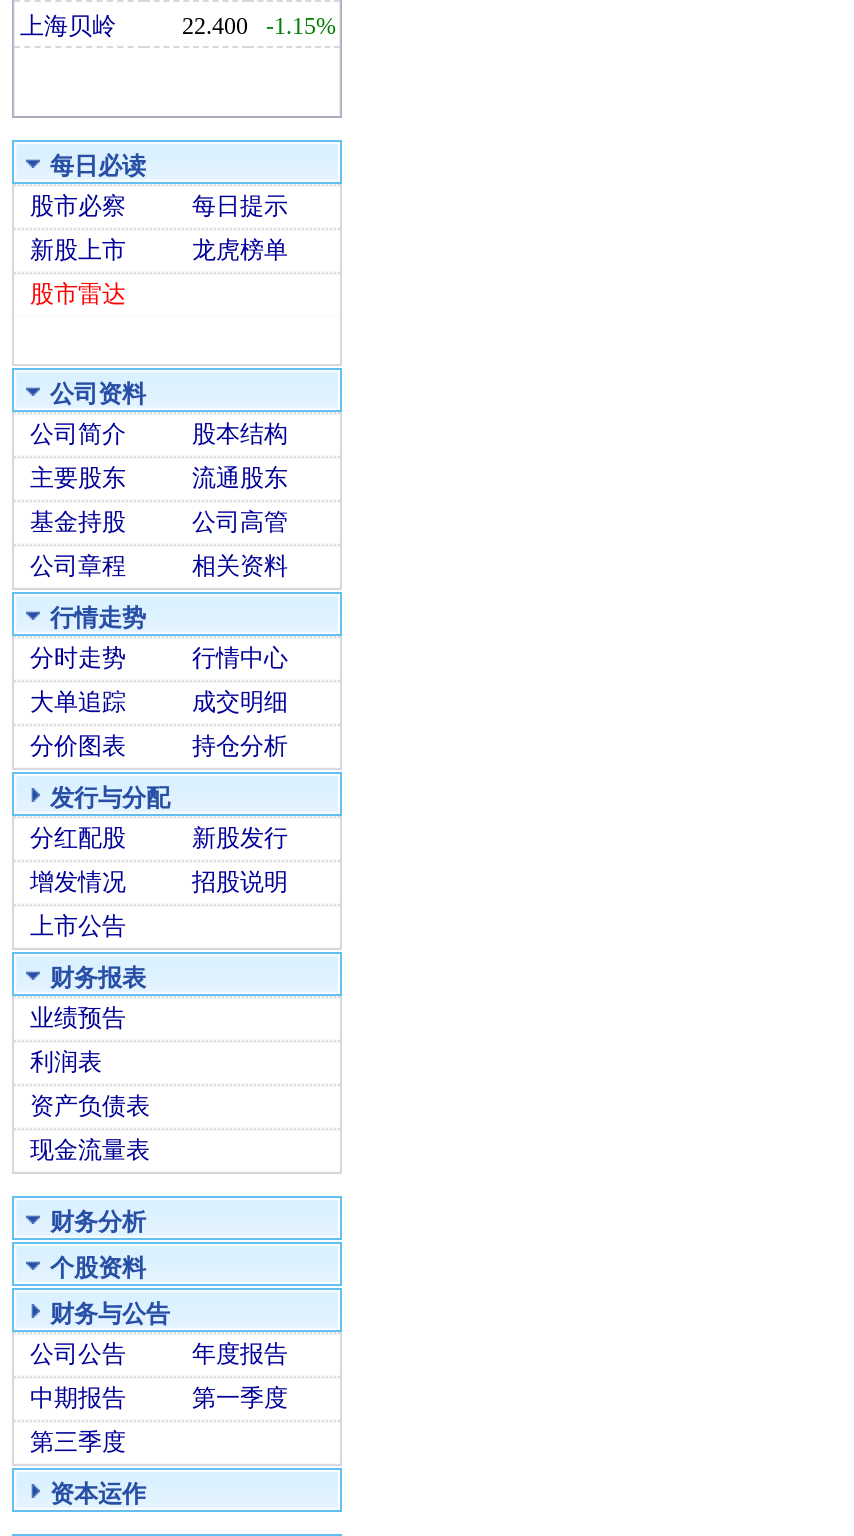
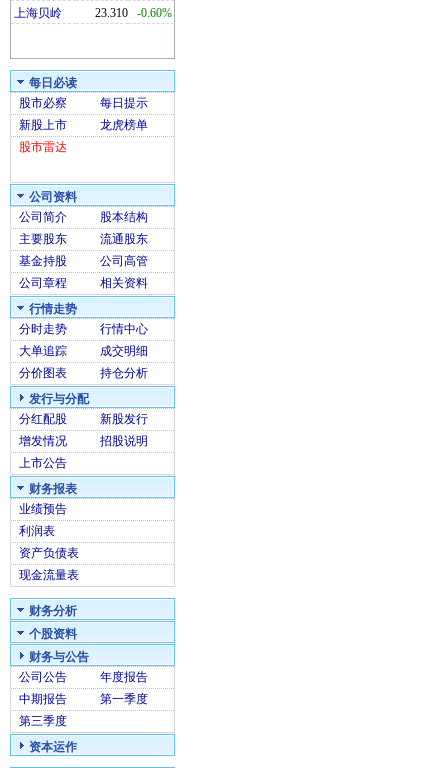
[182,12,248,40] 22.400 -> [95,6,128,20] 23.310
[266,12,336,40] -1.15% -> [137,6,172,20] -0.60%

